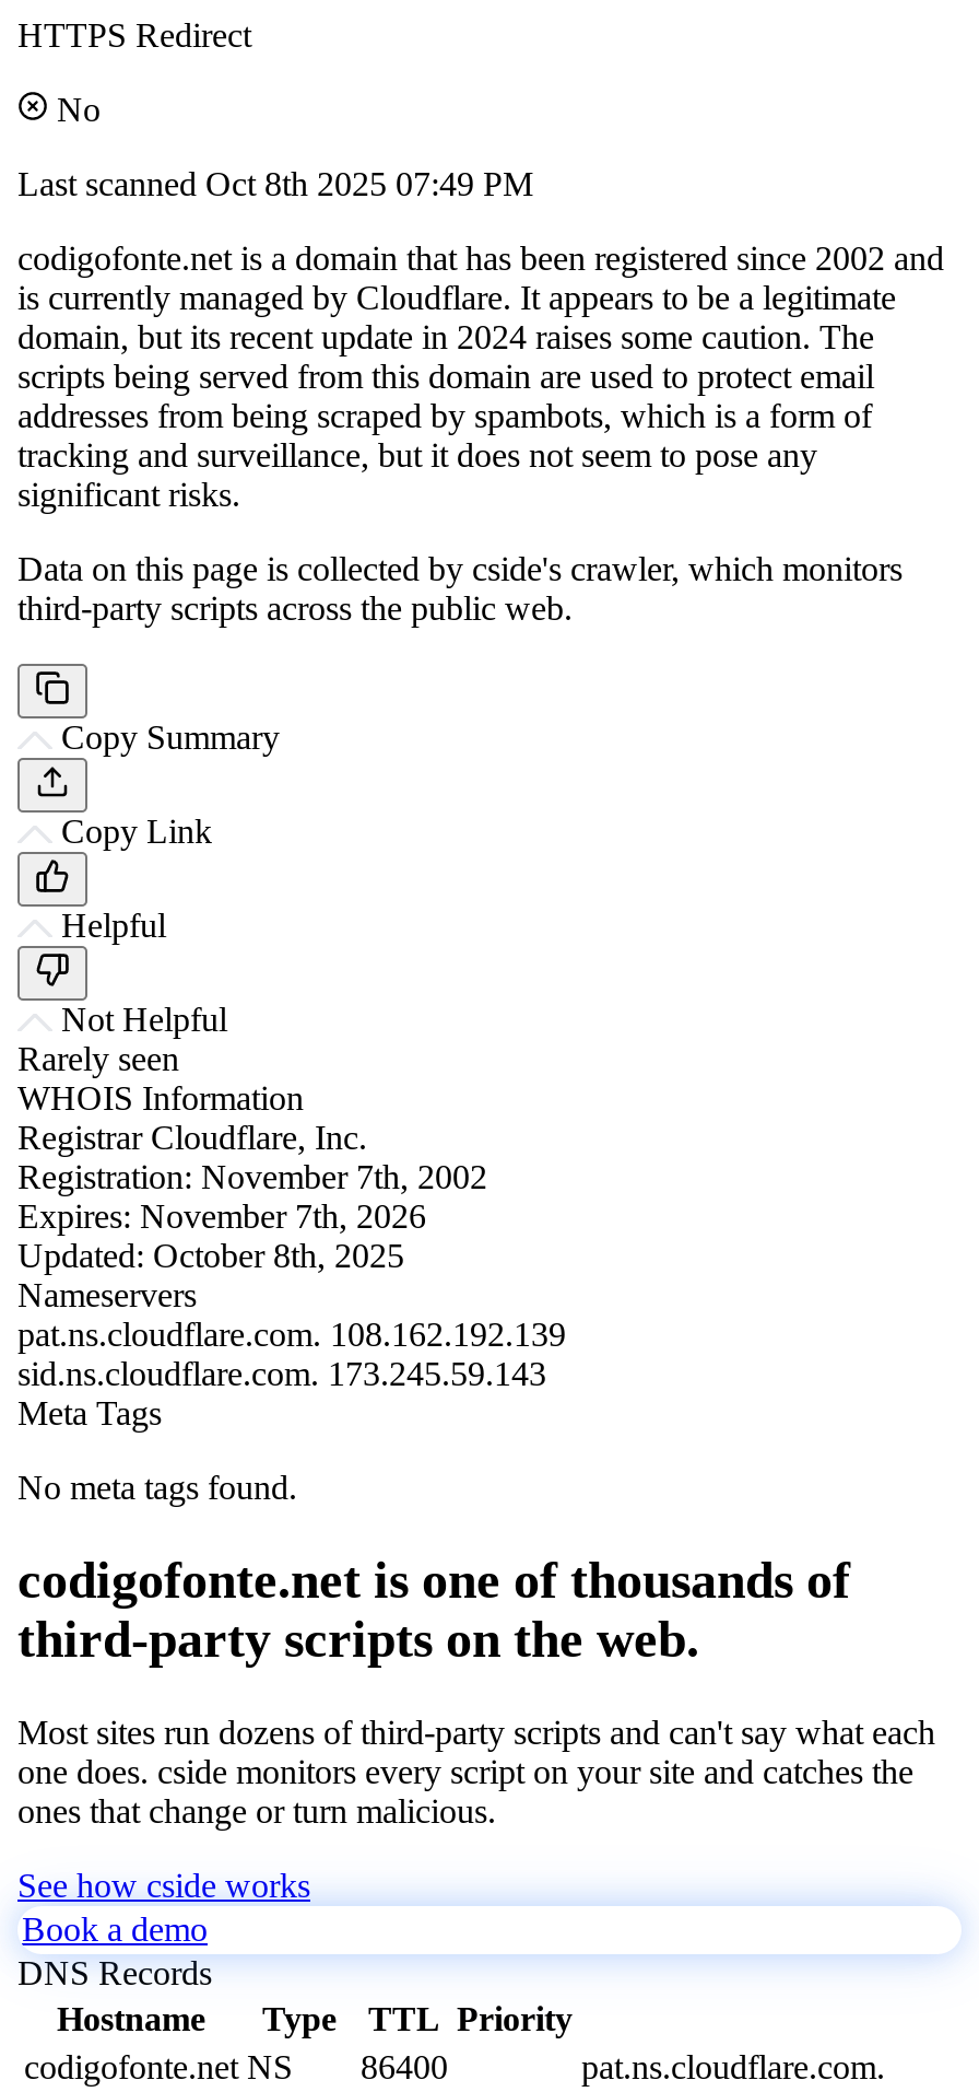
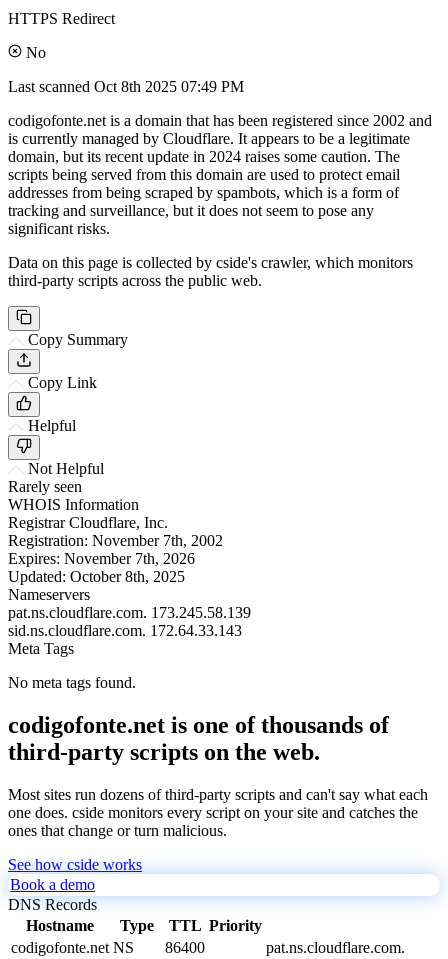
[17,1315,566,1353] pat.ns.cloudflare.com. 108.162.192.139 -> [8,604,251,621] pat.ns.cloudflare.com. 173.245.58.139
[17,1355,546,1392] sid.ns.cloudflare.com. 173.245.59.143 -> [8,622,242,639] sid.ns.cloudflare.com. 172.64.33.143

